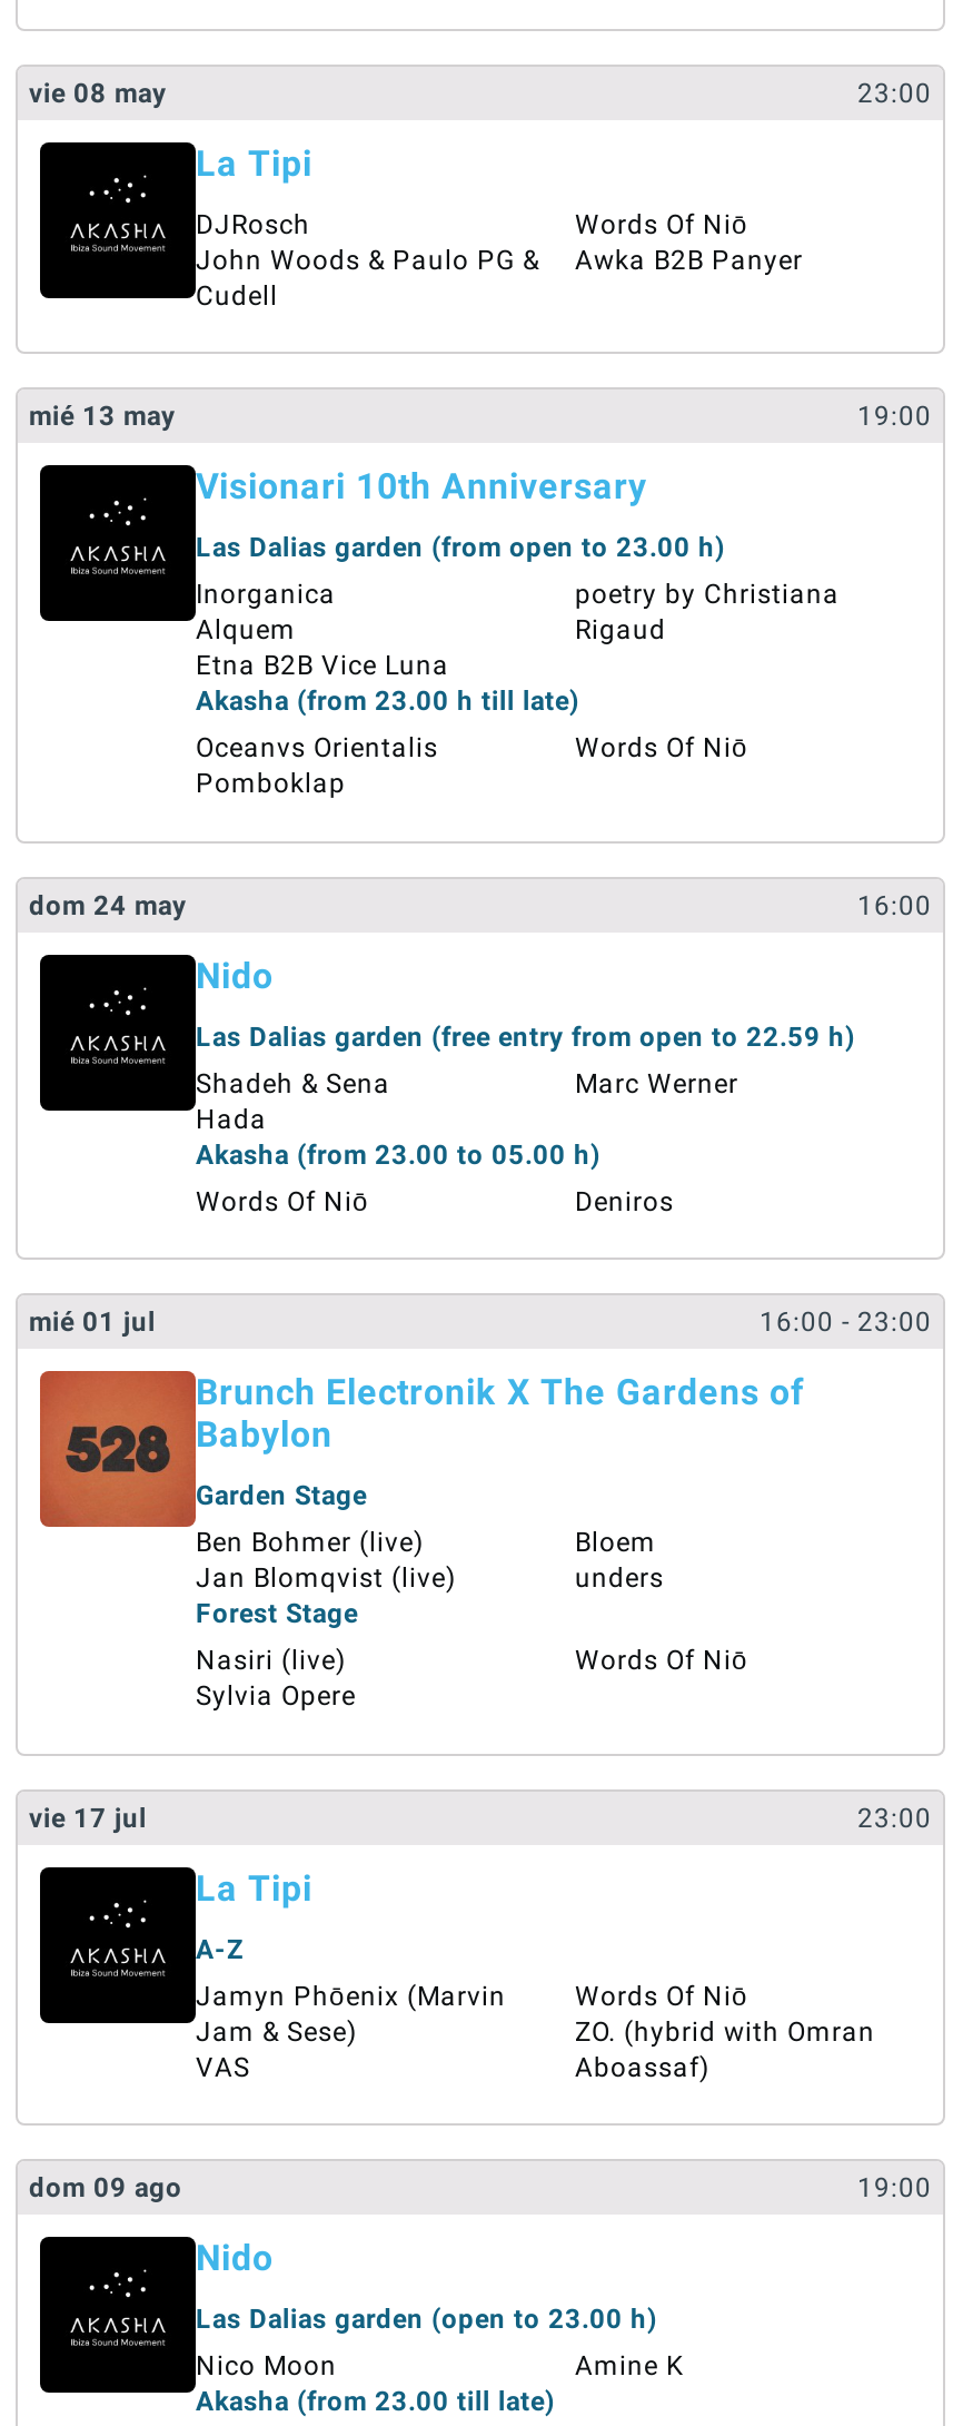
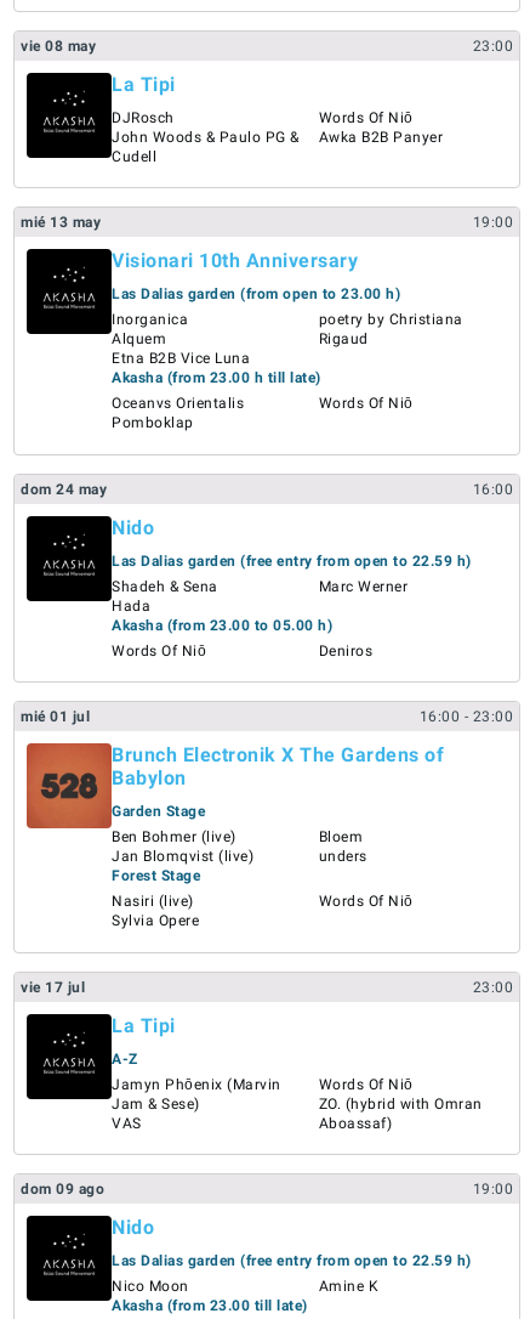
[196,2304,657,2335] Las Dalias garden (open to 23.00 h) -> [112,1252,471,1269] Las Dalias garden (free entry from open to 22.59 h)

